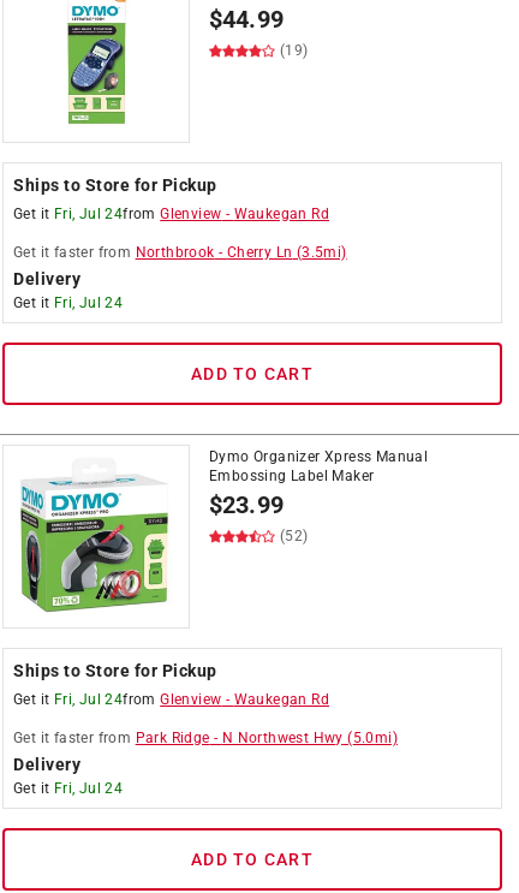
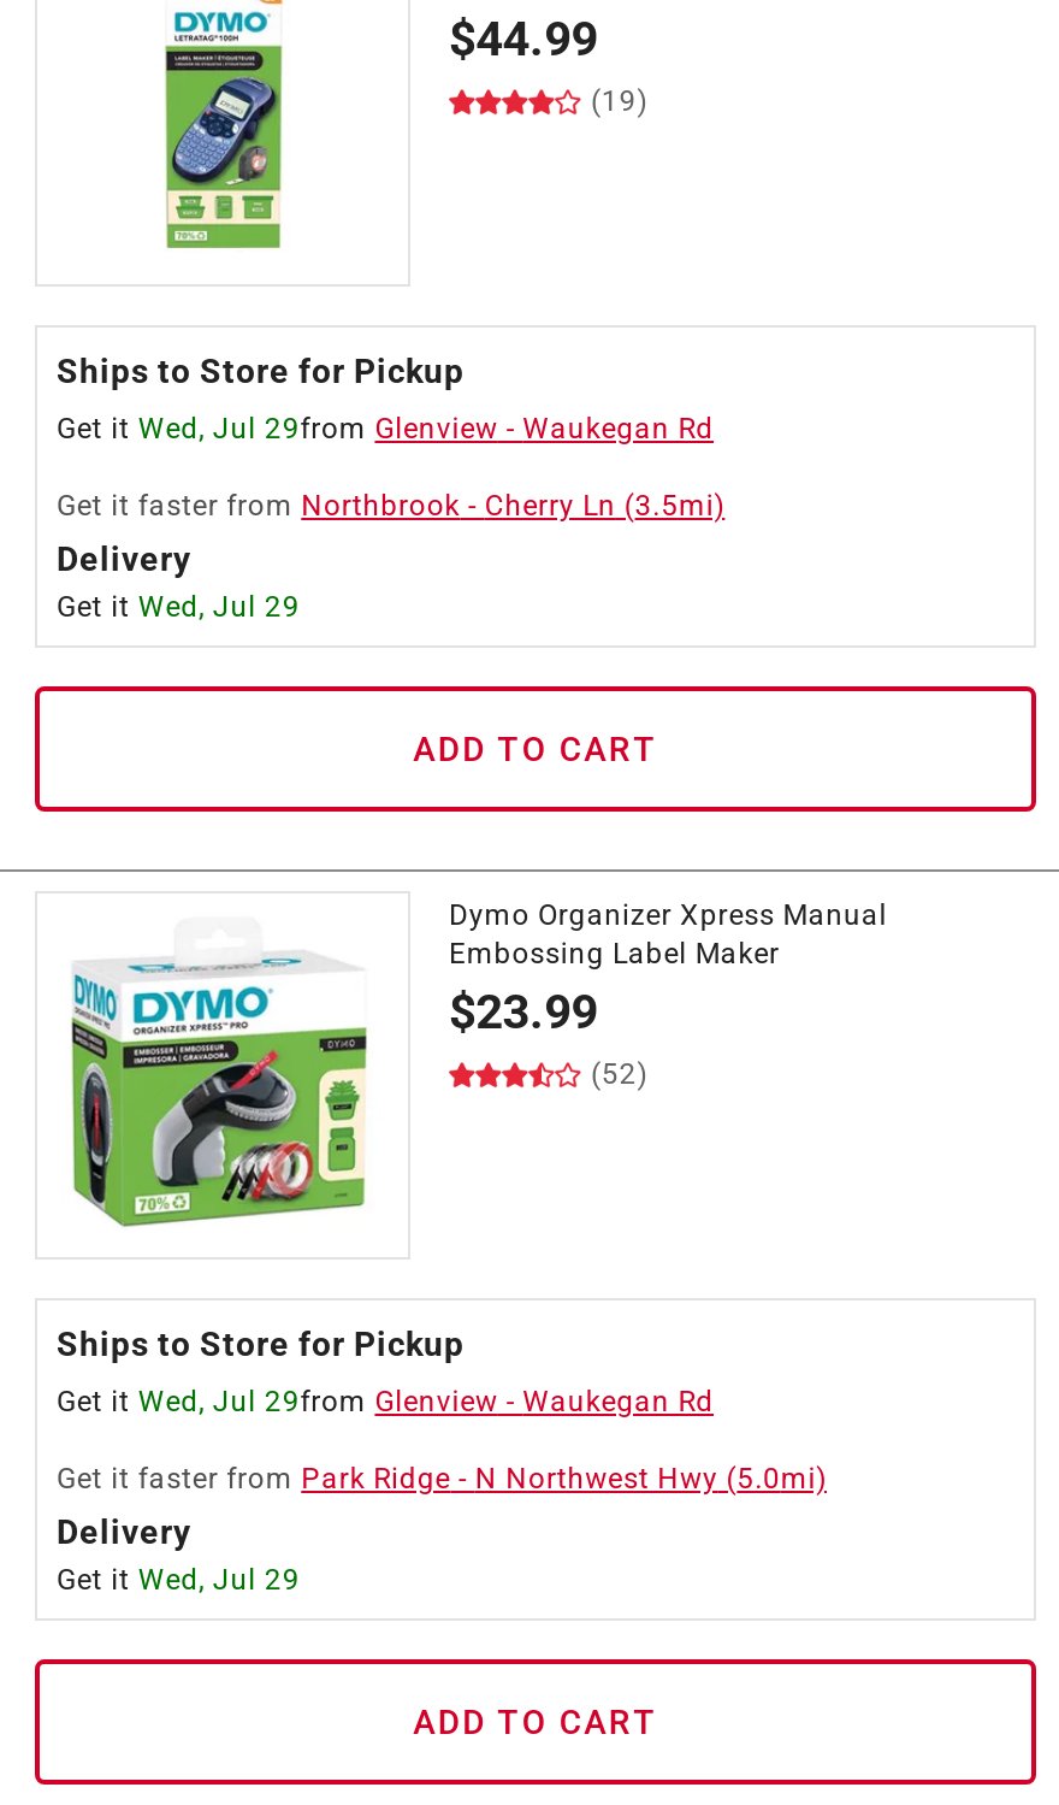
[13,206,329,222] Get it Fri, Jul 24from Glenview - Waukegan Rd -> [57,412,714,446] Get it Wed, Jul 29from Glenview - Waukegan Rd
[13,294,123,311] Get it Fri, Jul 24 -> [57,590,300,624] Get it Wed, Jul 29
[13,691,329,708] Get it Fri, Jul 24from Glenview - Waukegan Rd -> [57,1385,714,1418] Get it Wed, Jul 29from Glenview - Waukegan Rd
[13,780,123,797] Get it Fri, Jul 24 -> [57,1563,300,1597] Get it Wed, Jul 29

